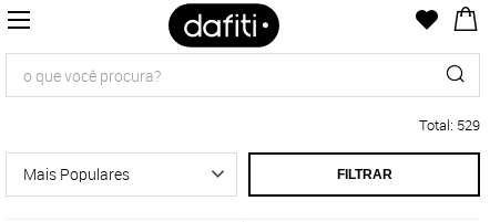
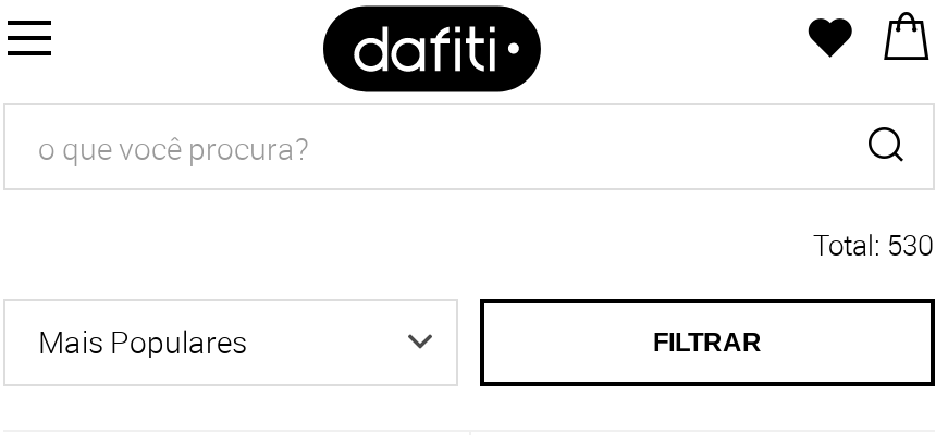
[419,115,480,135] Total: 529 -> [813,225,935,264] Total: 530

